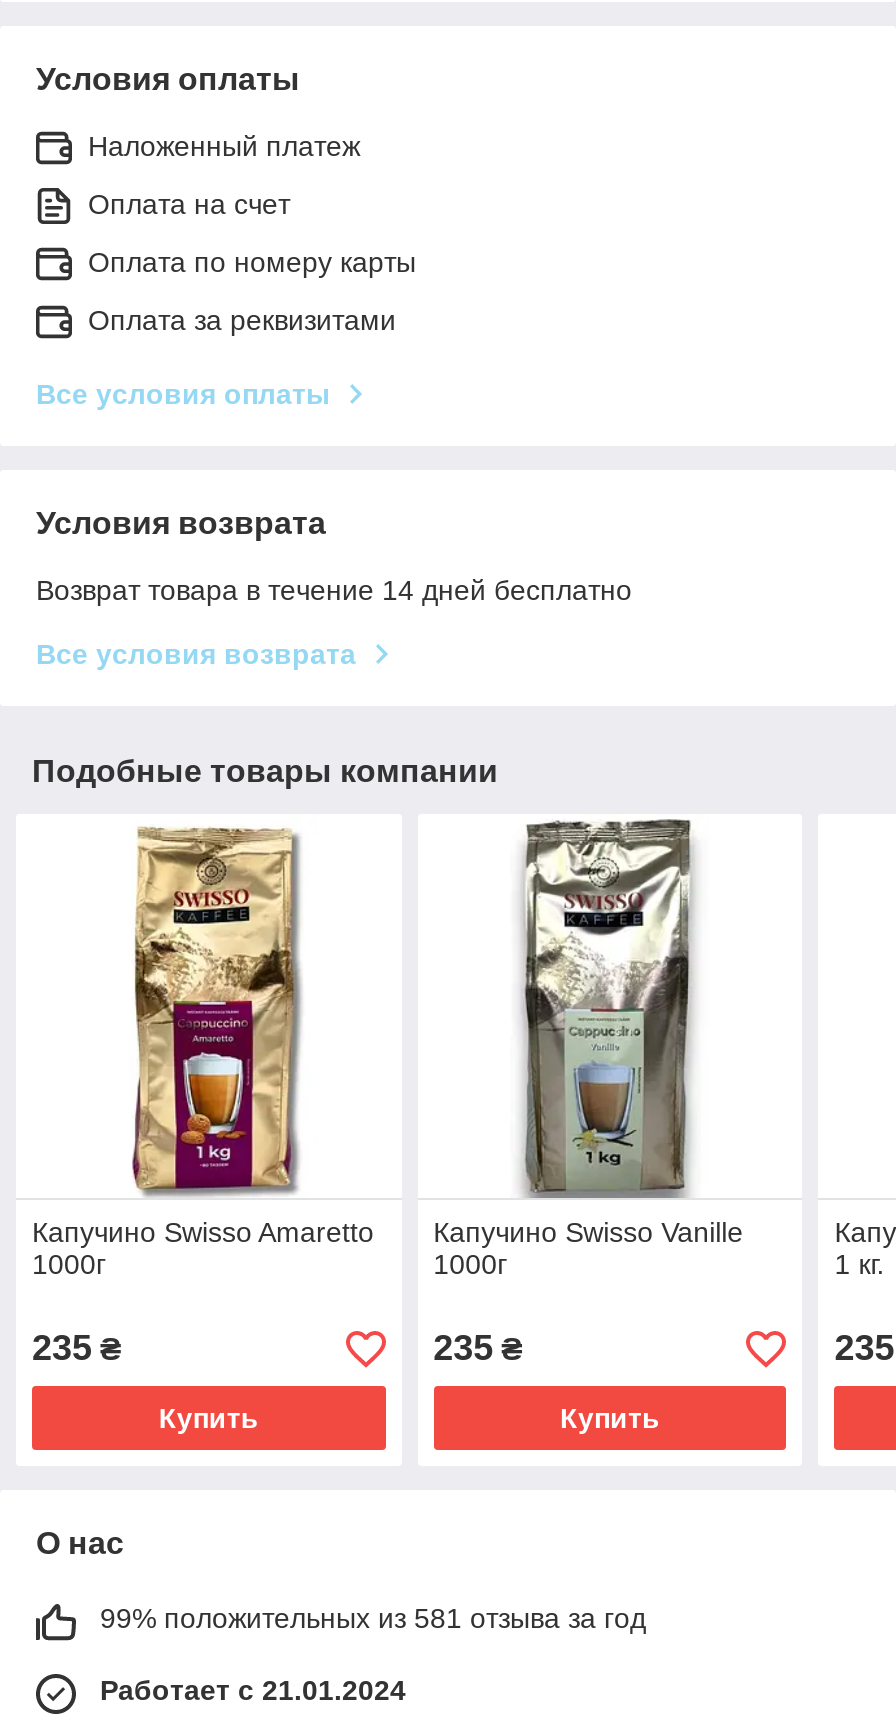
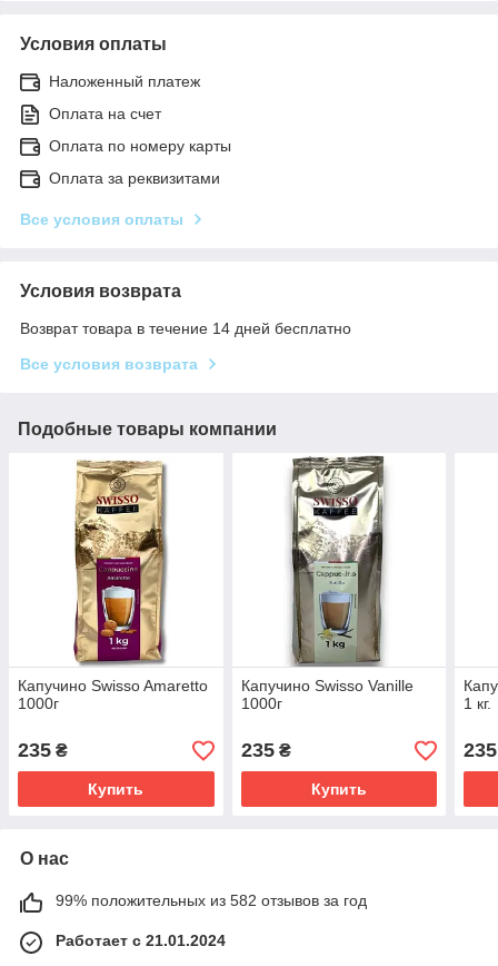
[100,1603,646,1635] 99% положительных из 581 отзыва за год -> [56,892,367,910] 99% положительных из 582 отзывов за год

